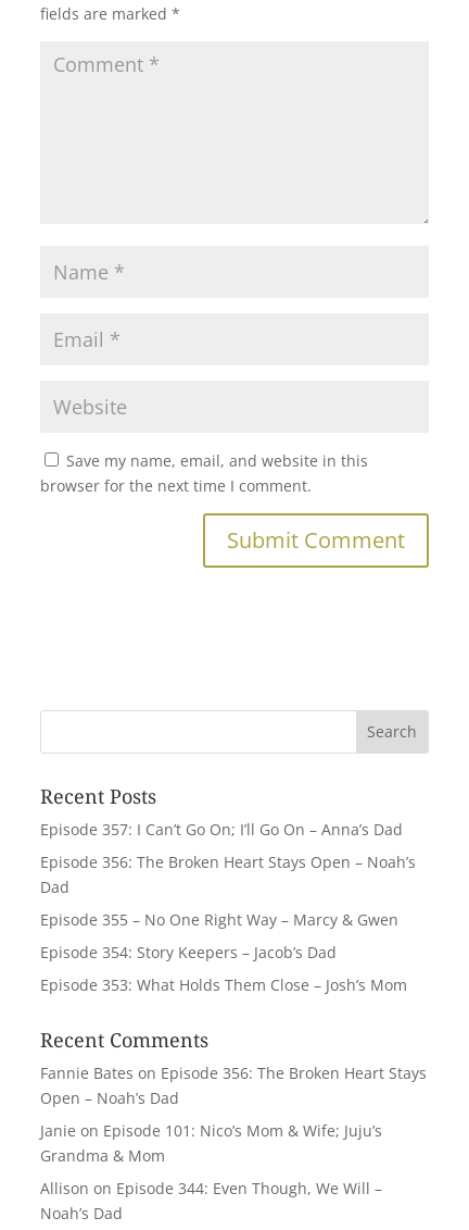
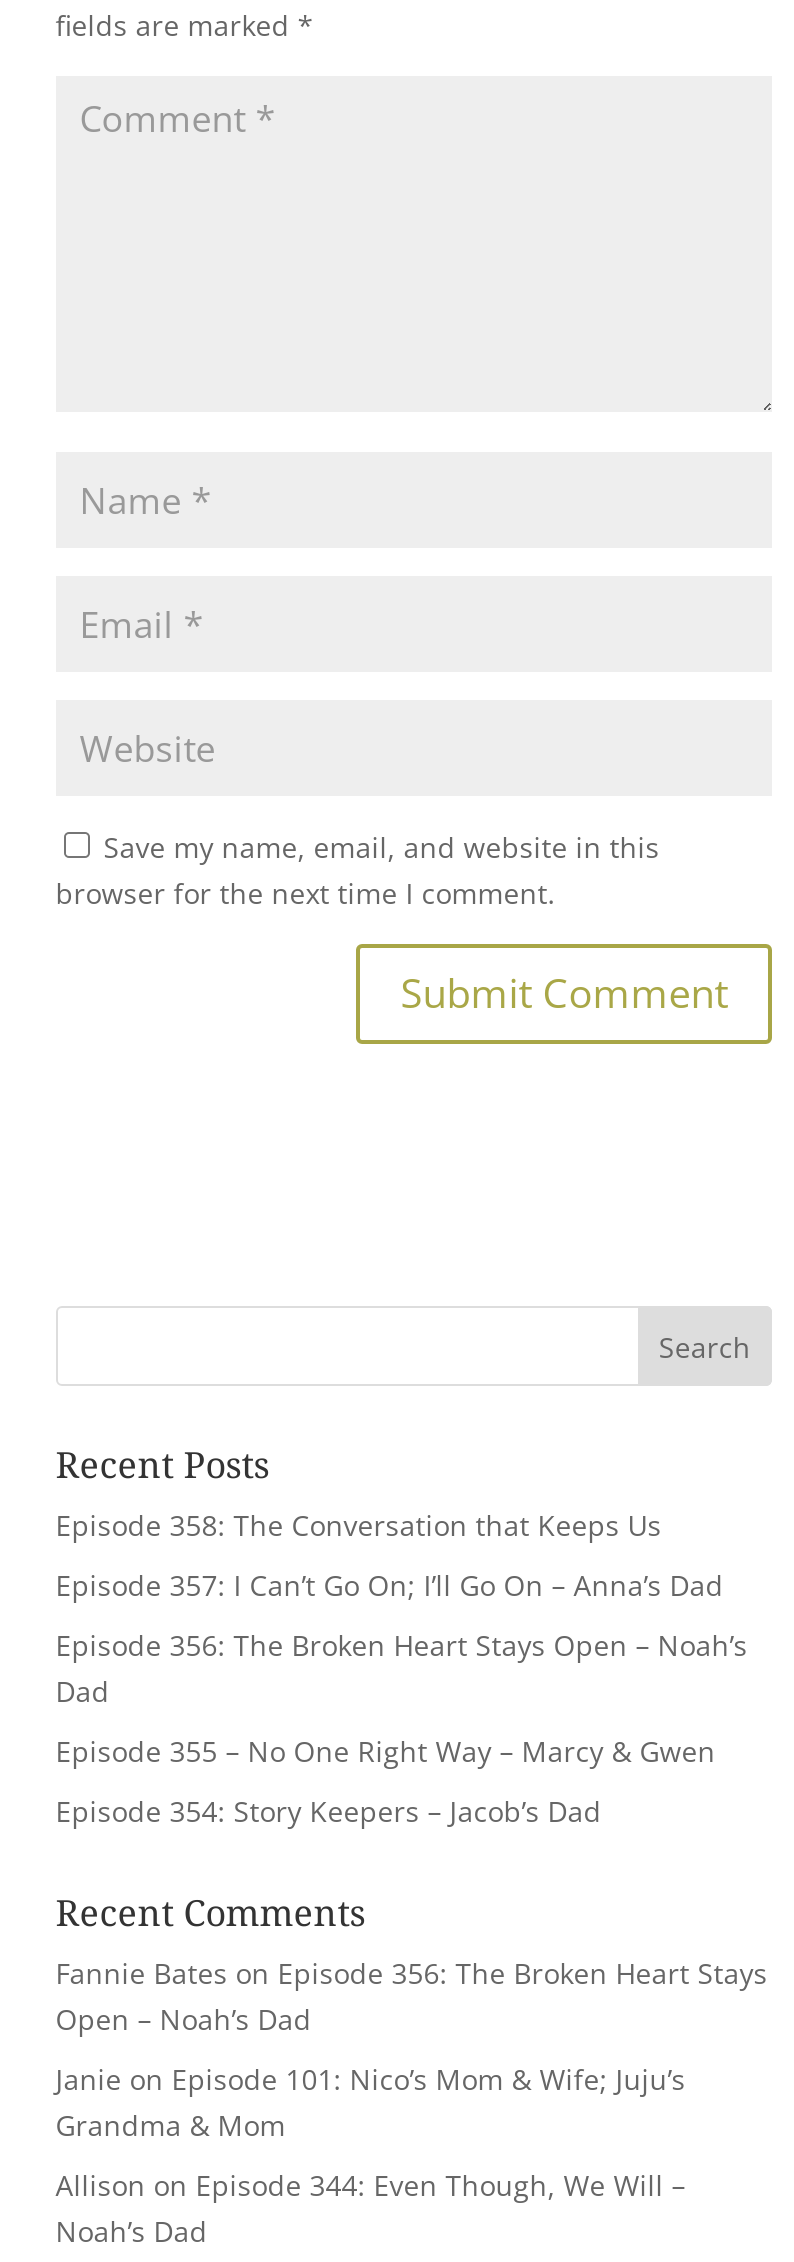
none -> [56,1505,662,1543] Episode 358: The Conversation that Keeps Us
moved [40,818,416,962] -> [56,1565,748,1829]: Episode 357: I Can’t Go On; I’ll Go On – Anna’s Dad | Episode 356: The Broken Heart Stays Open – Noah’s | Dad | Episode 355 – No One Right Way – Marcy & Gwen | Episode 354: Story Keepers – Jacob’s Dad
[40,974,407,995] Episode 353: What Holds Them Close – Josh’s Mom -> none

